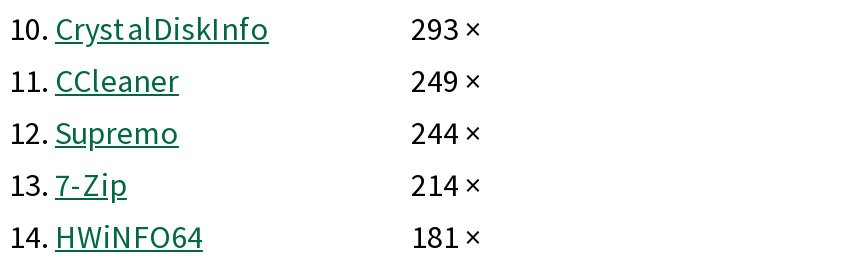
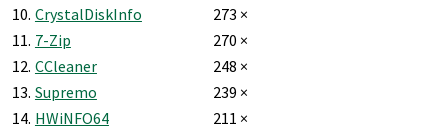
[9,8,481,204] 293 × | 11. CCleaner | 249 × | 12. Supremo | 244 × | 13. 7-Zip | 214 × -> [12,4,248,102] 273 × | 11. 7-Zip | 270 × | 12. CCleaner | 248 × | 13. Supremo | 239 ×
[411,216,481,256] 181 × -> [213,108,248,128] 211 ×

